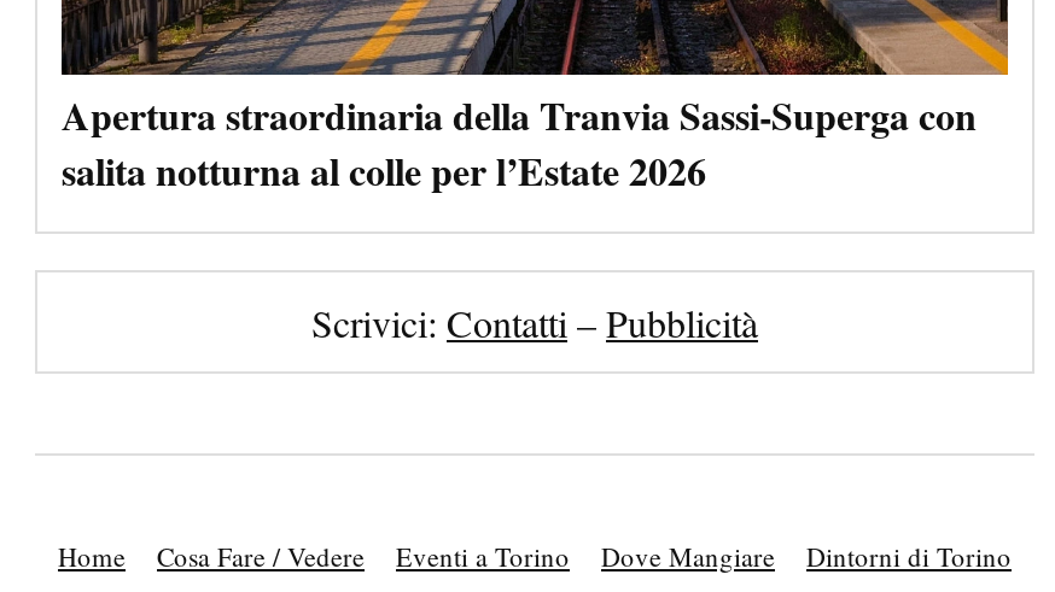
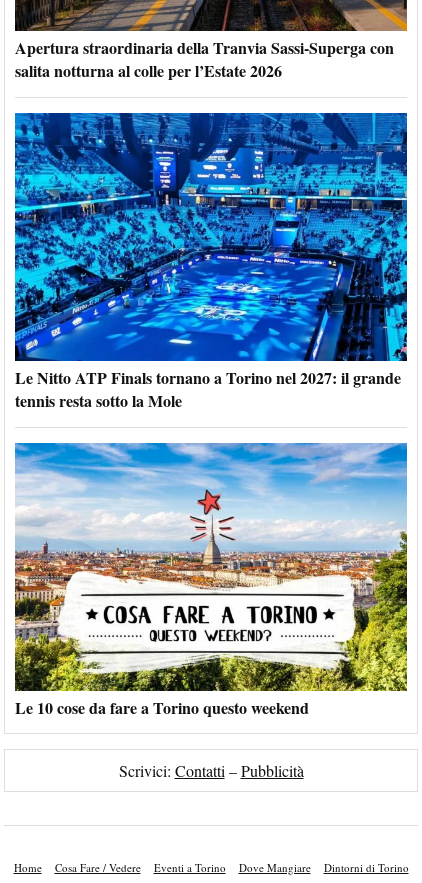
none -> [14,112,408,412] [image] | Le Nitto ATP Finals tornano a Torino nel 2027: il grande | tennis resta sotto la Mole
none -> [14,442,408,719] [image] | Le 10 cose da fare a Torino questo weekend

